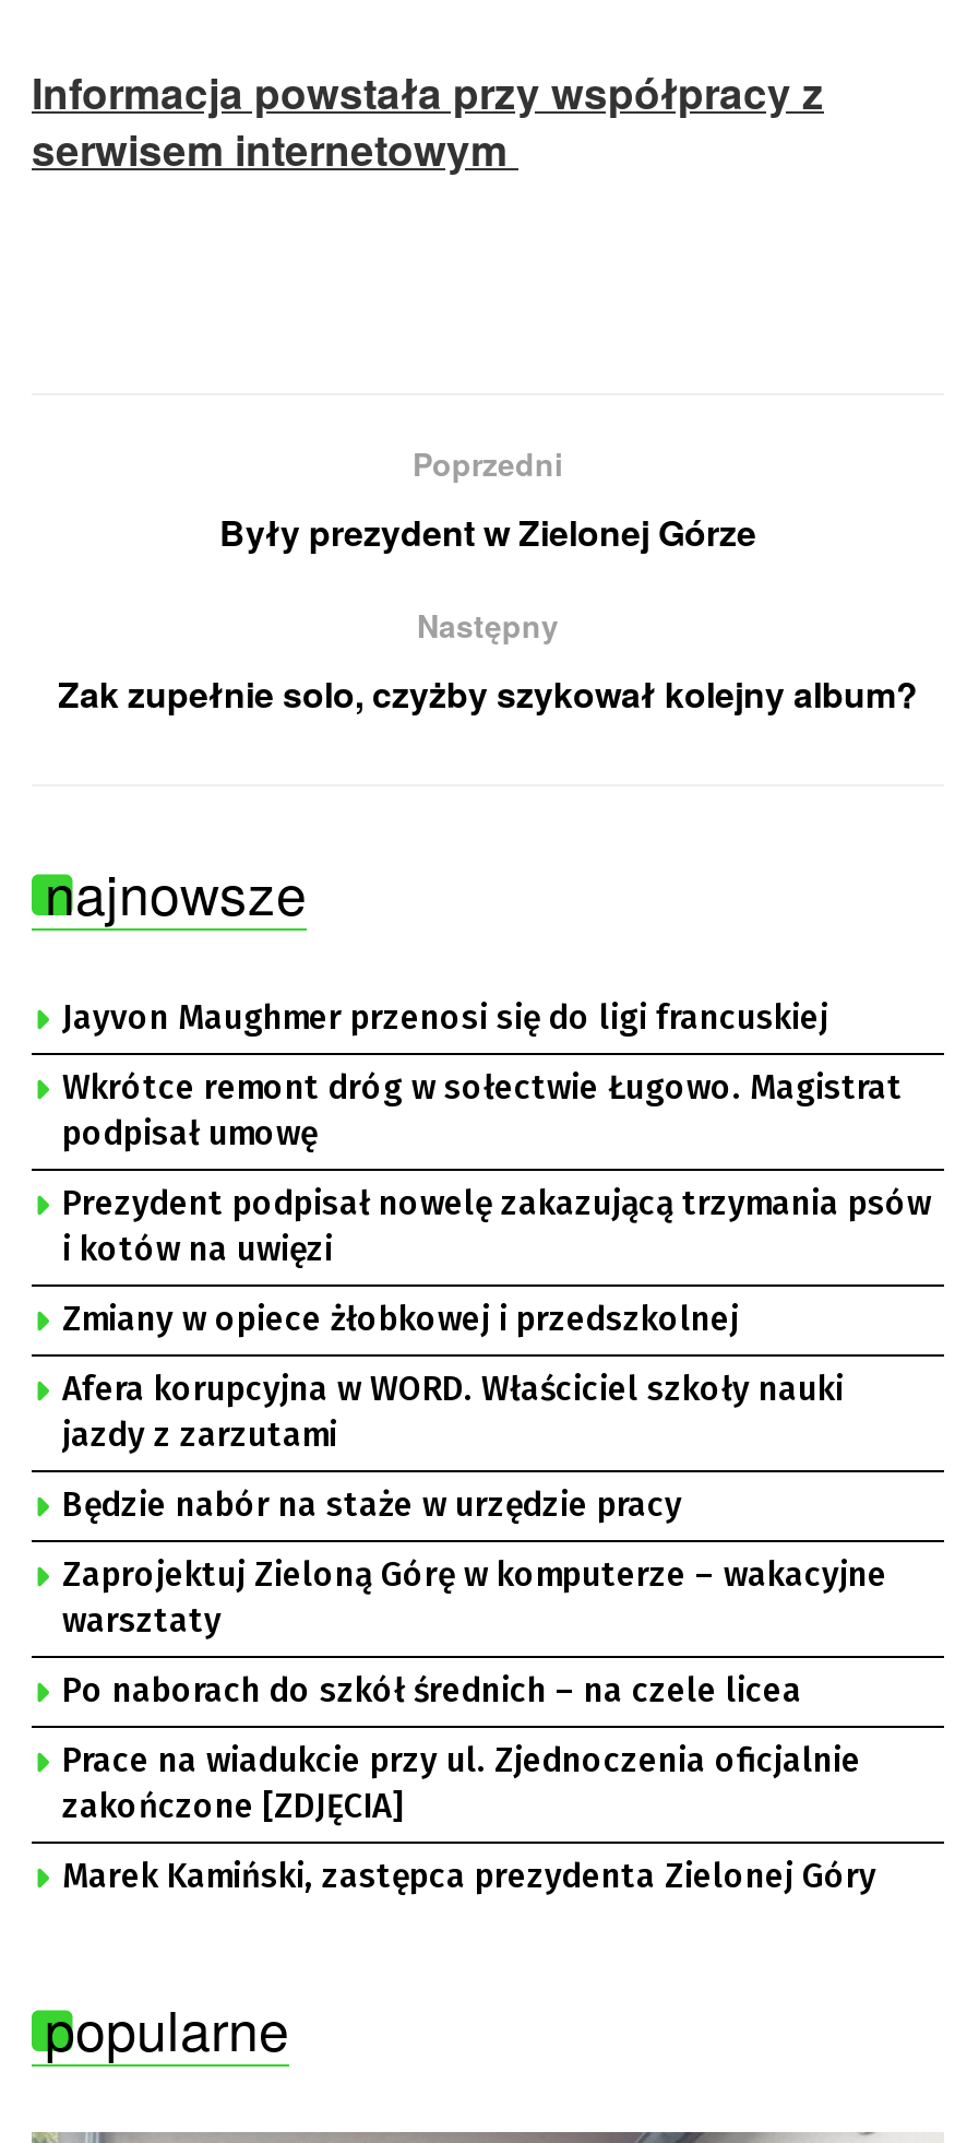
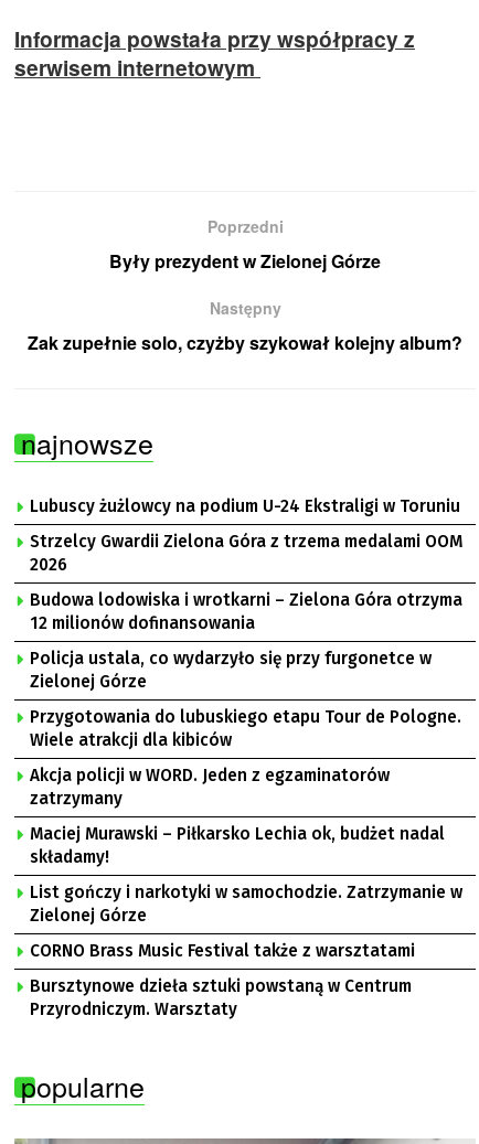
[62,998,828,1037] Jayvon Maughmer przenosi się do ligi francuskiej -> [30,496,461,516] Lubuscy żużlowcy na podium U-24 Ekstraligi w Toruniu
[62,1068,903,1153] Wkrótce remont dróg w sołectwie Ługowo. Magistrat | podpisał umowę -> [30,532,462,575] Strzelcy Gwardii Zielona Góra z trzema medalami OOM | 2026
[62,1184,931,1269] Prezydent podpisał nowelę zakazującą trzymania psów | i kotów na uwięzi -> [30,590,462,633] Budowa lodowiska i wrotkarni – Zielona Góra otrzyma | 12 milionów dofinansowania
[62,1299,739,1339] Zmiany w opiece żłobkowej i przedszkolnej -> [30,648,432,691] Policja ustala, co wydarzyło się przy furgonetce w | Zielonej Górze
[62,1369,844,1454] Afera korupcyjna w WORD. Właściciel szkoły nauki | jazdy z zarzutami -> [30,707,461,750] Przygotowania do lubuskiego etapu Tour de Pologne. | Wiele atrakcji dla kibiców
[62,1485,682,1524] Będzie nabór na staże w urzędzie pracy -> [30,765,390,808] Akcja policji w WORD. Jeden z egzaminatorów | zatrzymany
[62,1555,887,1640] Zaprojektuj Zieloną Górę w komputerze – wakacyjne | warsztaty -> [30,824,445,867] Maciej Murawski – Piłkarsko Lechia ok, budżet nadal | składamy!
[62,1671,802,1710] Po naborach do szkół średnich – na czele licea -> [30,882,462,925] List gończy i narkotyki w samochodzie. Zatrzymanie w | Zielonej Górze
[62,1741,861,1826] Prace na wiadukcie przy ul. Zjednoczenia oficjalnie | zakończone [ZDJĘCIA] -> [30,941,415,961] CORNO Brass Music Festival także z warsztatami
[62,1856,876,1896] Marek Kamiński, zastępca prezydenta Zielonej Góry -> [30,976,412,1019] Bursztynowe dzieła sztuki powstaną w Centrum | Przyrodniczym. Warsztaty

